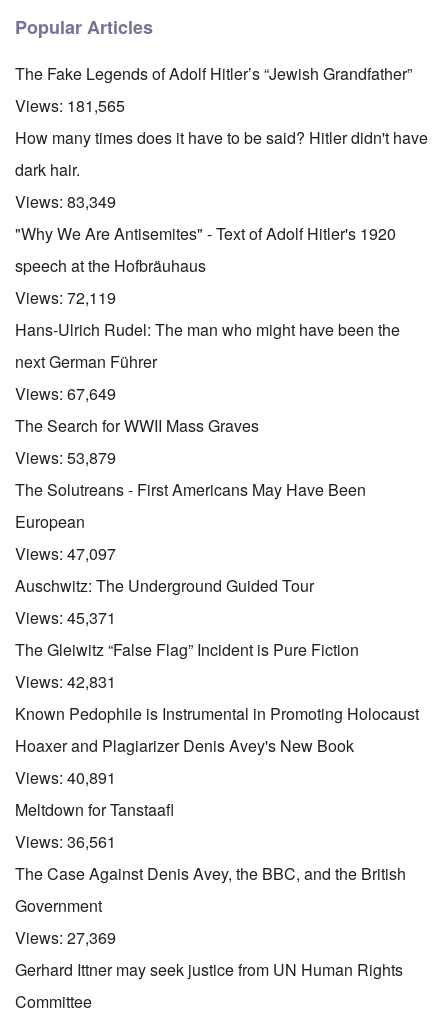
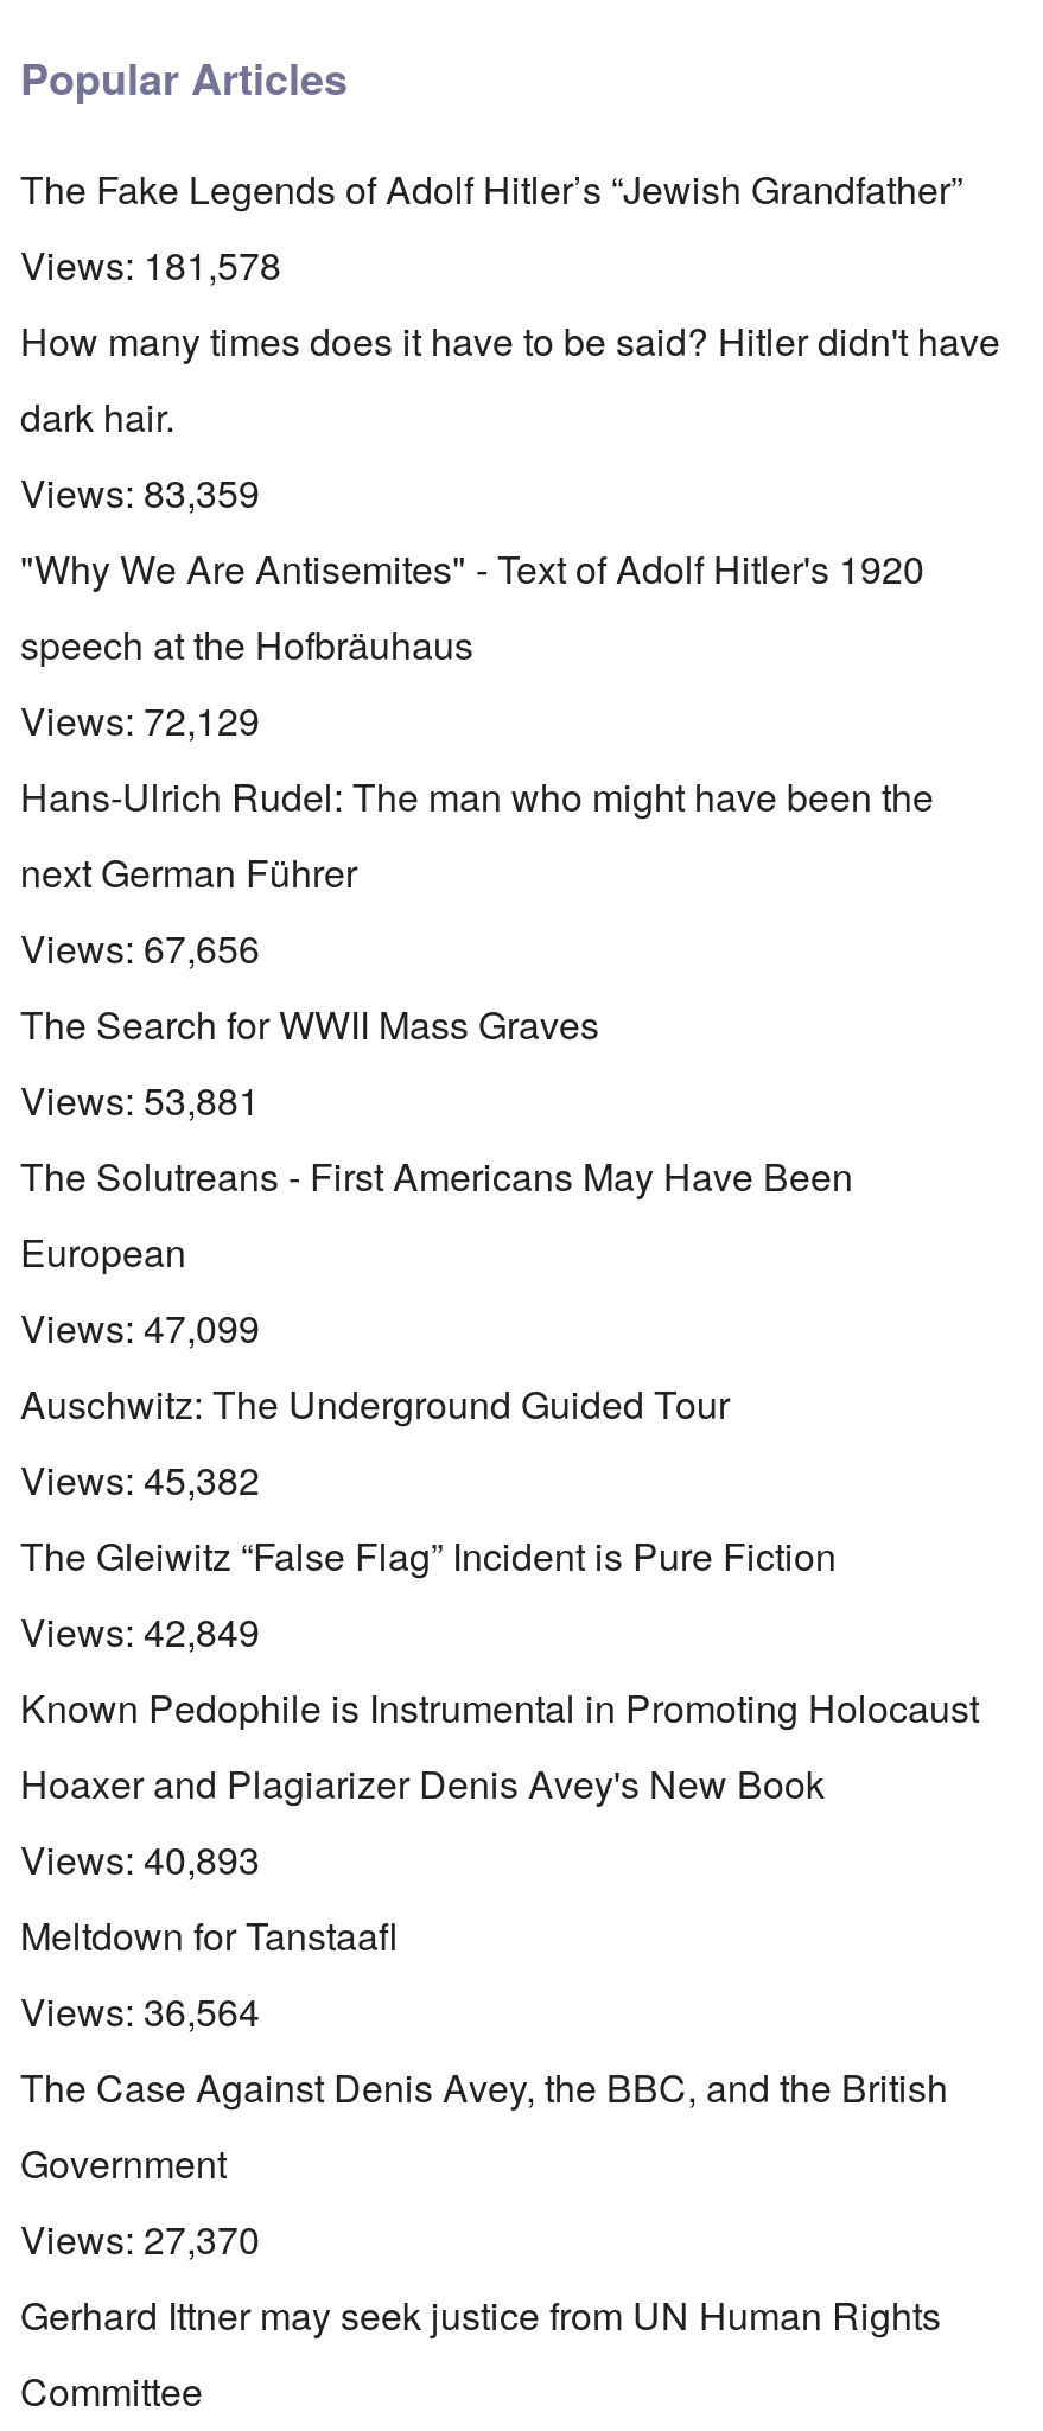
[15,94,125,117] Views: 181,565 -> [20,238,281,293] Views: 181,578
[15,190,116,213] Views: 83,349 -> [20,466,260,521] Views: 83,359
[15,286,116,309] Views: 72,119 -> [20,694,260,748] Views: 72,129
[15,382,116,405] Views: 67,649 -> [20,922,260,976] Views: 67,656
[15,446,116,469] Views: 53,879 -> [20,1073,260,1128] Views: 53,881
[15,542,116,565] Views: 47,097 -> [20,1301,260,1356] Views: 47,099
[15,606,116,629] Views: 45,371 -> [20,1453,260,1508] Views: 45,382
[15,670,116,693] Views: 42,831 -> [20,1605,260,1660] Views: 42,849
[15,766,116,789] Views: 40,891 -> [20,1833,260,1887] Views: 40,893
[15,830,116,853] Views: 36,561 -> [20,1985,260,2039] Views: 36,564
[15,926,116,949] Views: 27,369 -> [20,2212,260,2267] Views: 27,370

